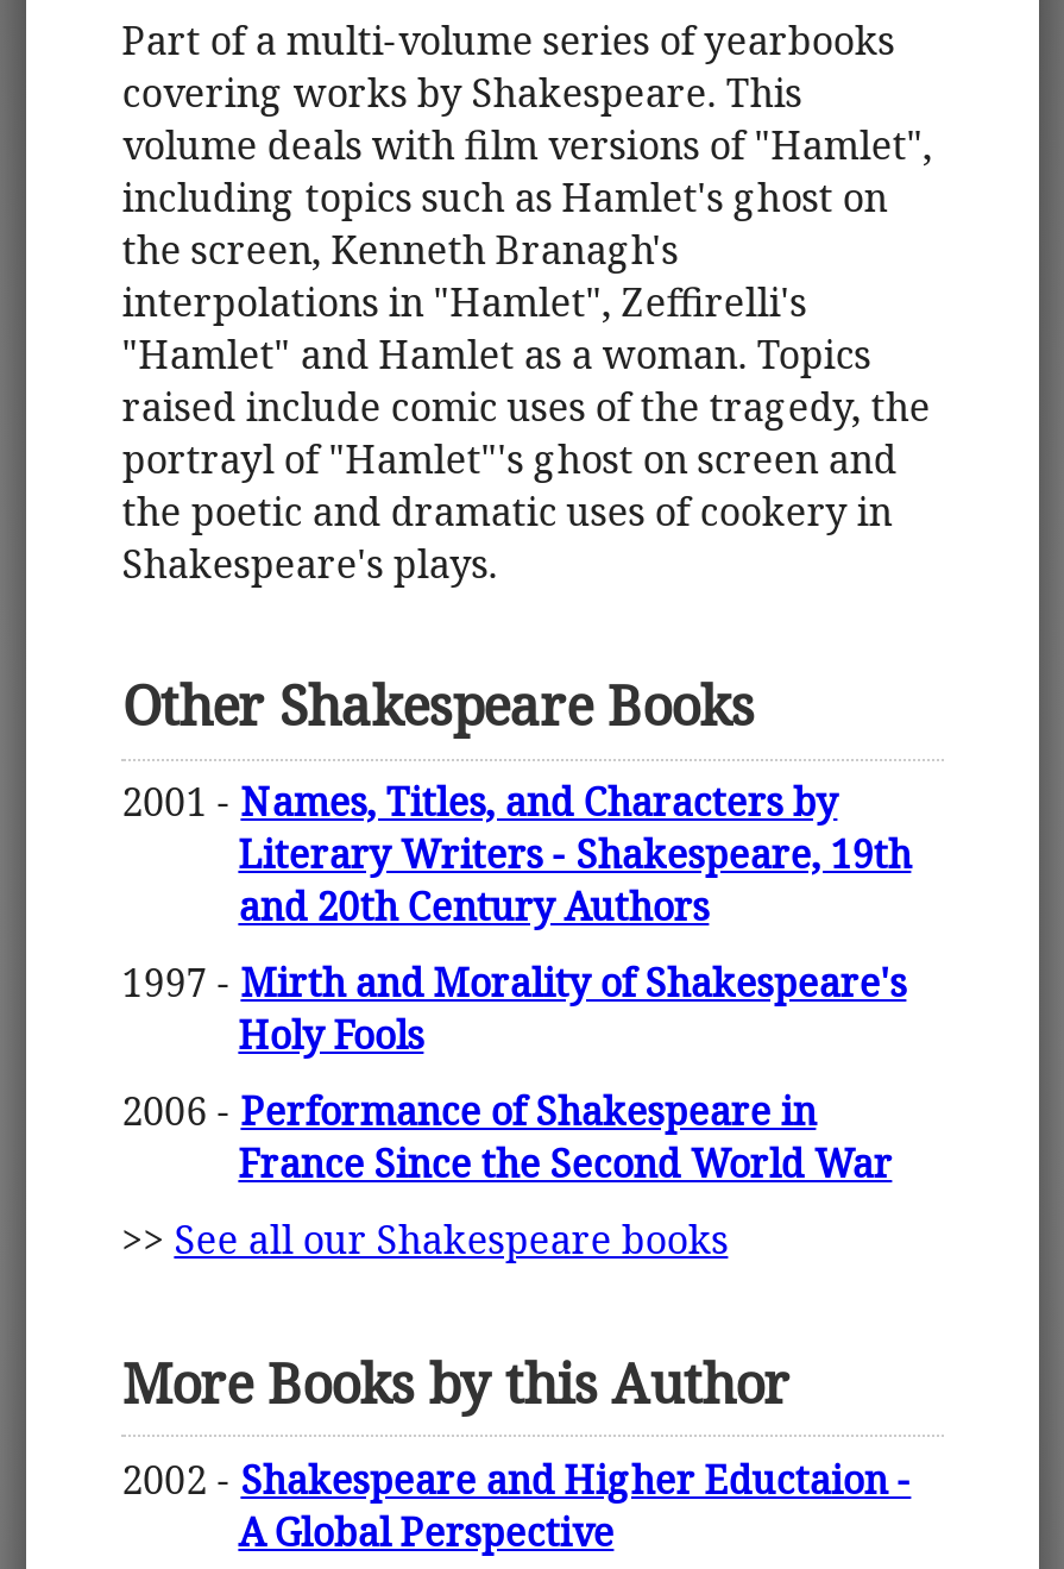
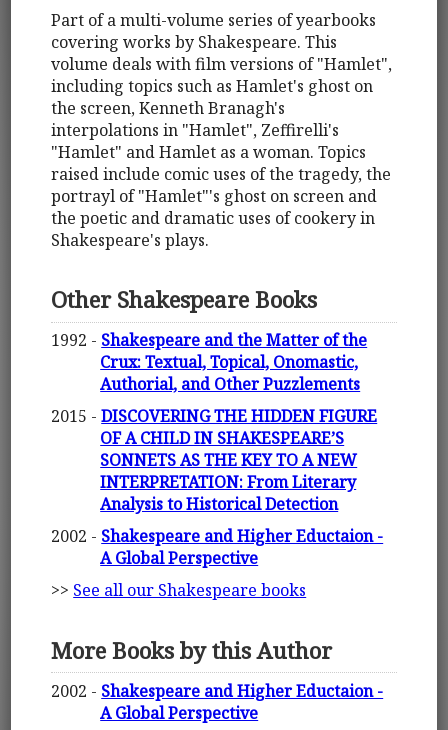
[122,777,911,934] 2001 - Names, Titles, and Characters by | Literary Writers - Shakespeare, 19th | and 20th Century Authors -> [51,329,367,395] 1992 - Shakespeare and the Matter of the | Crux: Textual, Topical, Onomastic, | Authorial, and Other Puzzlements
[122,957,906,1062] 1997 - Mirth and Morality of Shakespeare's | Holy Fools -> [51,405,377,515] 2015 - DISCOVERING THE HIDDEN FIGURE | OF A CHILD IN SHAKESPEARE’S | SONNETS AS THE KEY TO A NEW | INTERPRETATION: From Literary | Analysis to Historical Detection
[122,1086,892,1190] 2006 - Performance of Shakespeare in | France Since the Second World War -> [51,525,383,569] 2002 - Shakespeare and Higher Eductaion - | A Global Perspective

